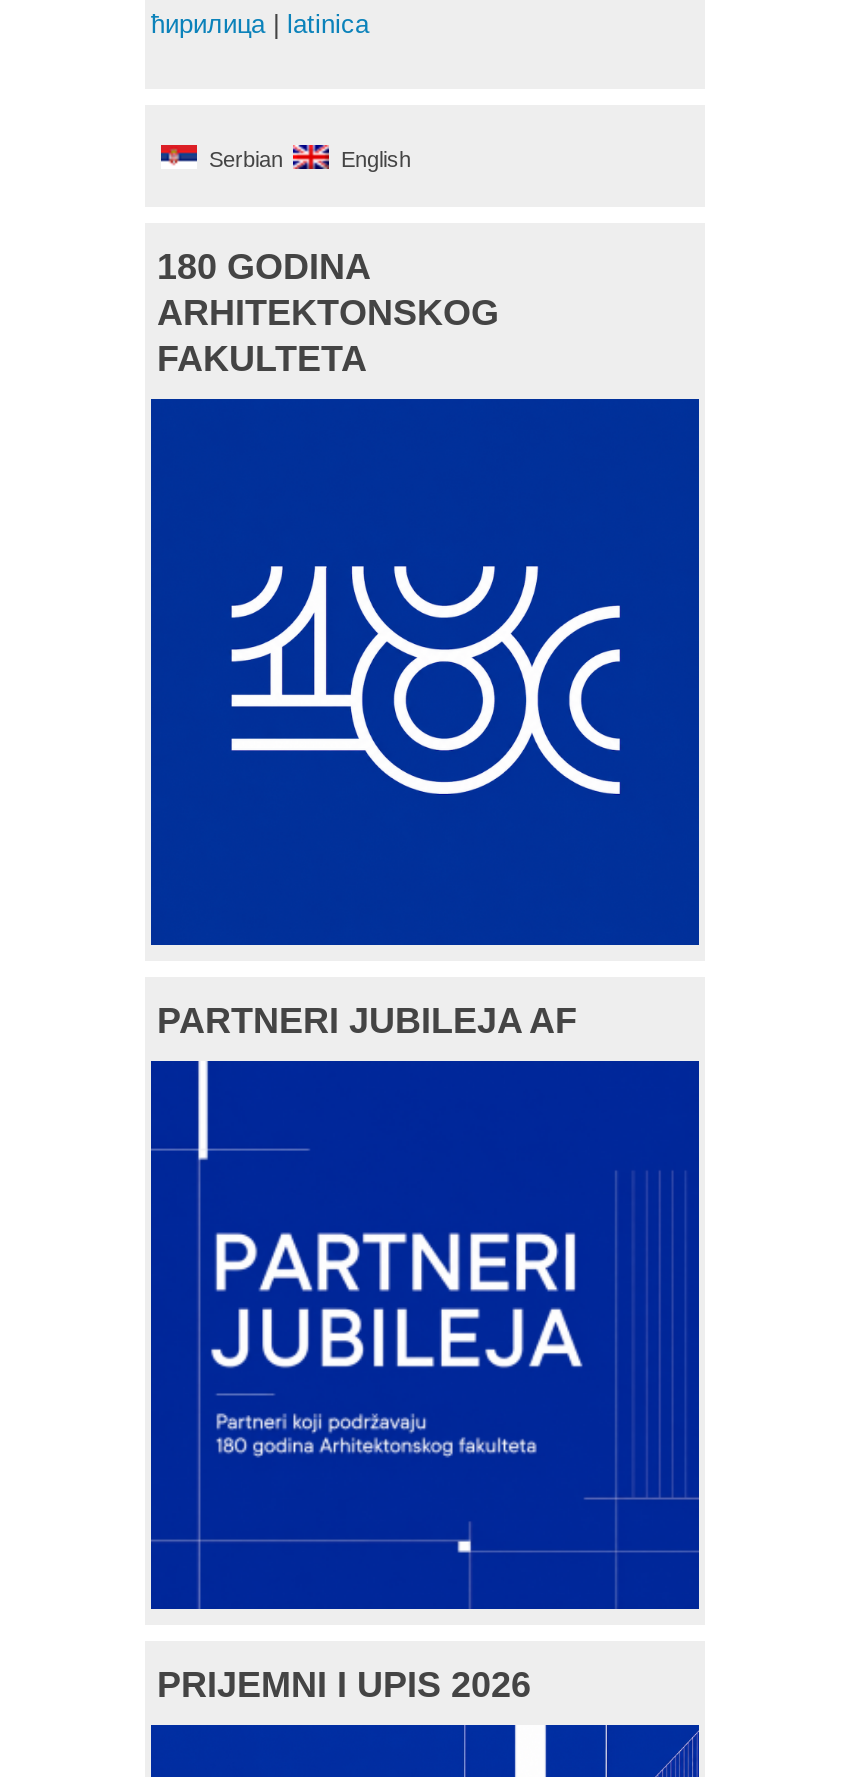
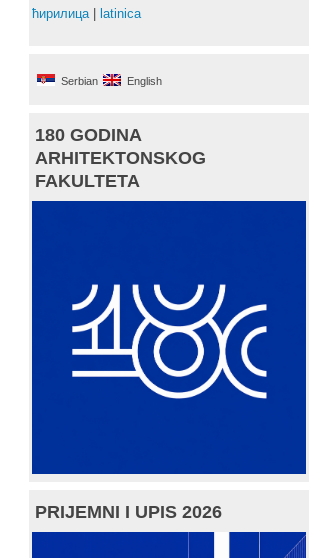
[157,1002,577,1042] PARTNERI JUBILEJA AF -> none
[193,1063,581,1603] [image] -> none

